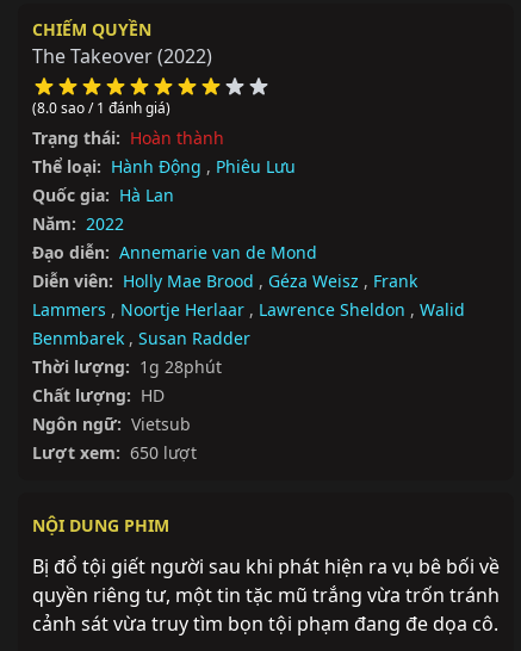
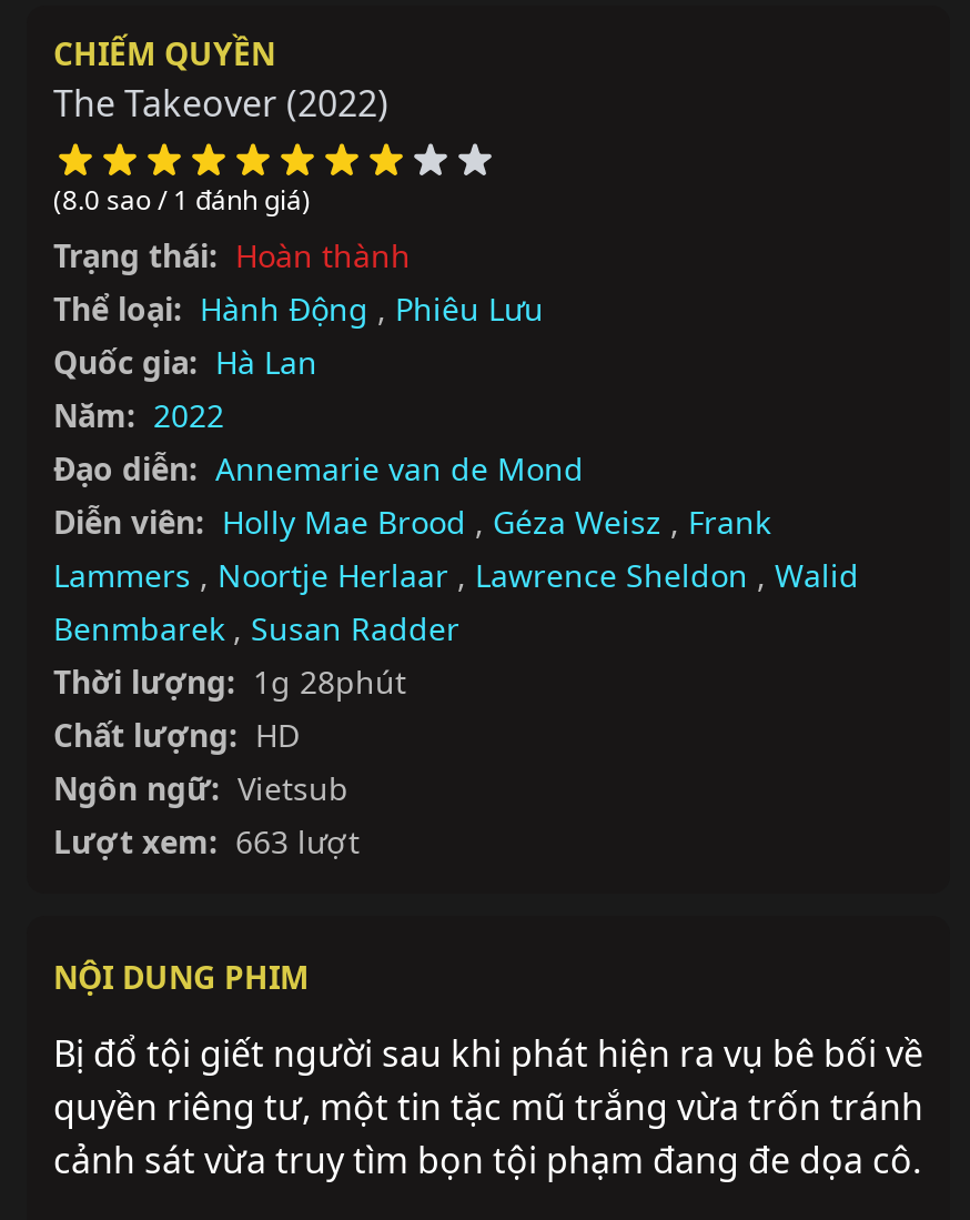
[32,441,197,464] Lượt xem: 650 lượt -> [53,820,360,862] Lượt xem: 663 lượt

